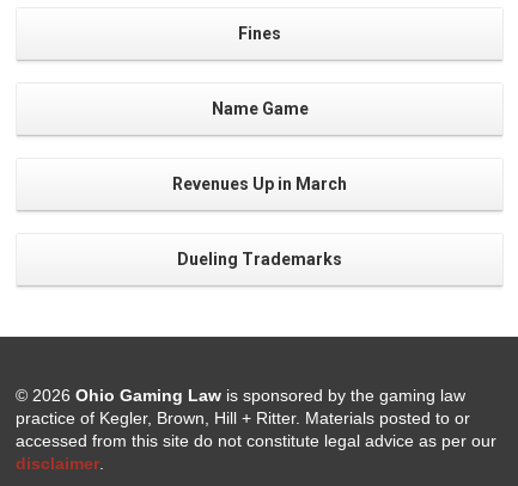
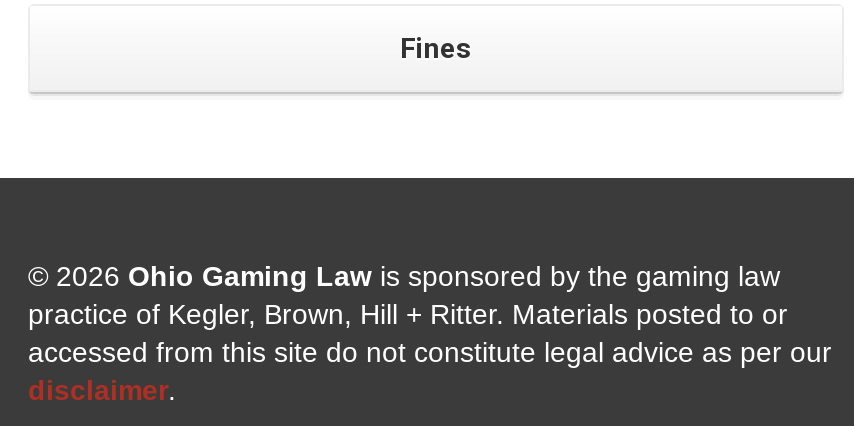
[211,100,308,119] Name Game -> none
[172,175,347,194] Revenues Up in March -> none
[177,250,342,269] Dueling Trademarks -> none

